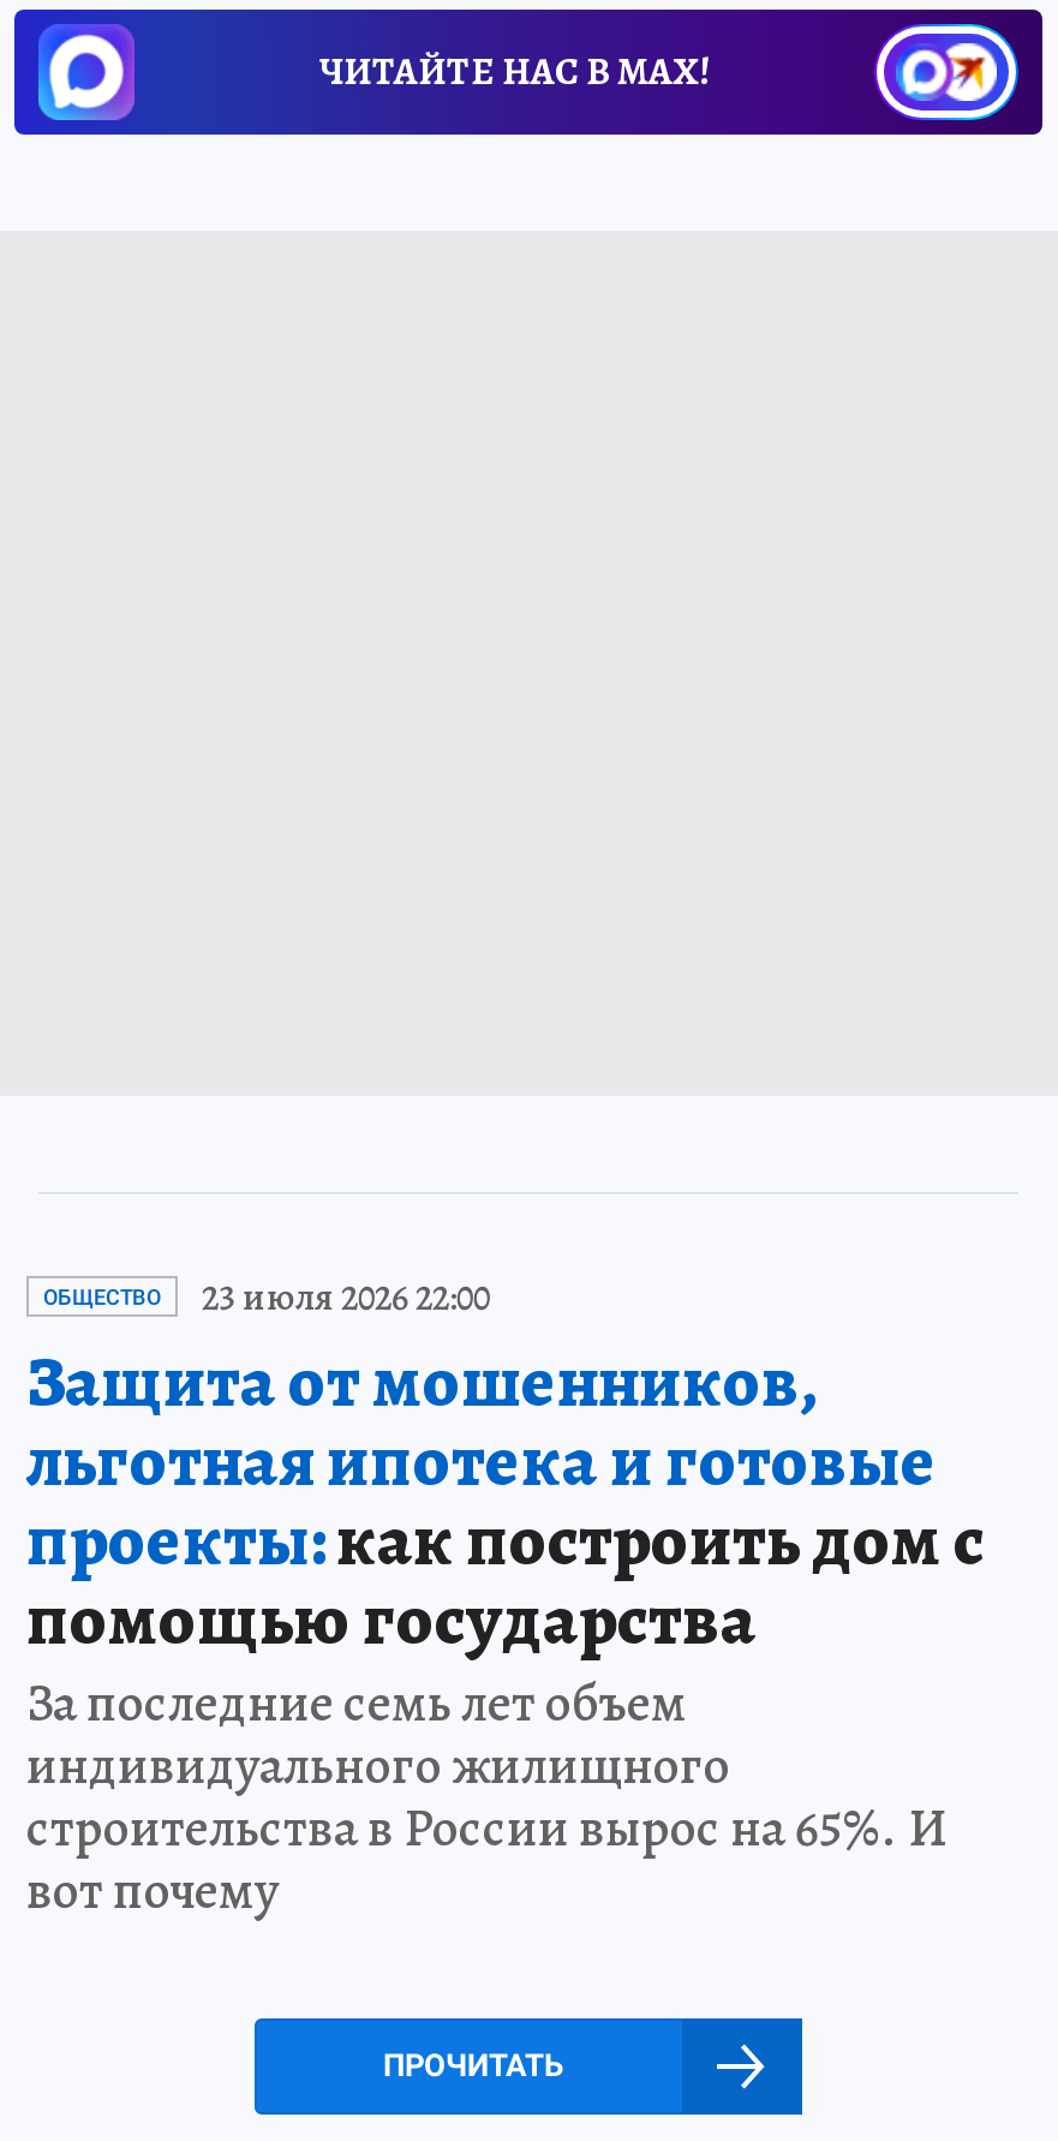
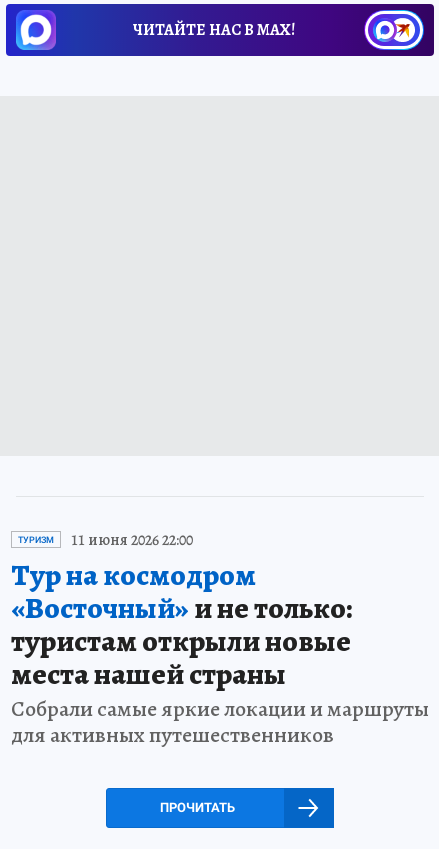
[26,1270,985,1926] ОБЩЕСТВО | 23 июля 2026 22:00 | Защита от мошенников, | льготная ипотека и готовые | проекты:как построить дом с | помощью государства | За последние семь лет объем | индивидуального жилищного | строительства в России вырос на 65%. И | вот почему -> [11,529,429,750] ТУРИЗМ | 11 июня 2026 22:00 | Тур на космодром | «Восточный»и не только: | туристам открыли новые | места нашей страны | Собрали самые яркие локации и маршруты | для активных путешественников

